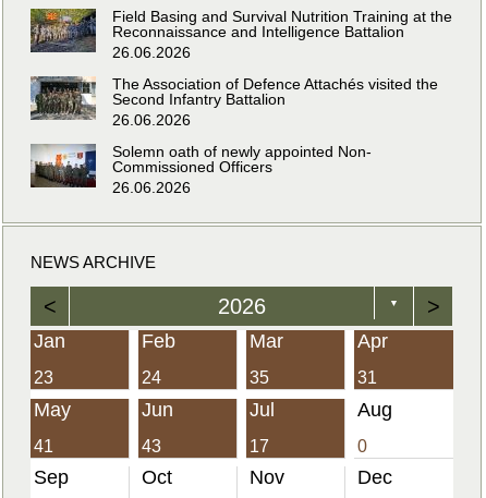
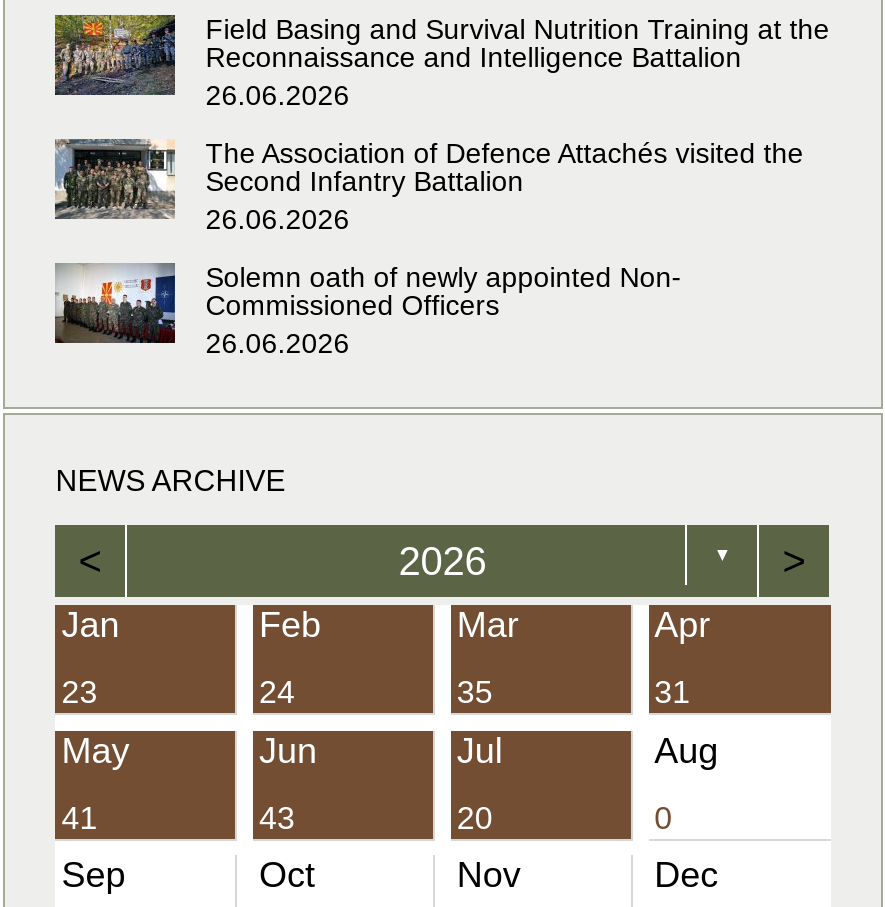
[249,436,269,455] 17 -> [457,800,493,834] 20

